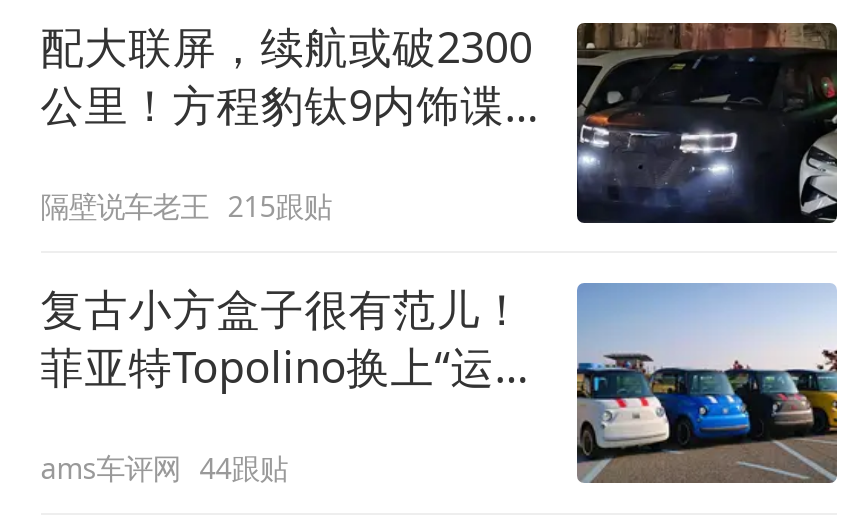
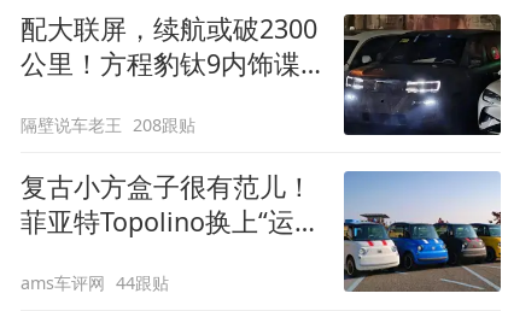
[40,187,332,225] 隔壁说车老王 215跟贴 -> [20,113,196,136] 隔壁说车老王 208跟贴

